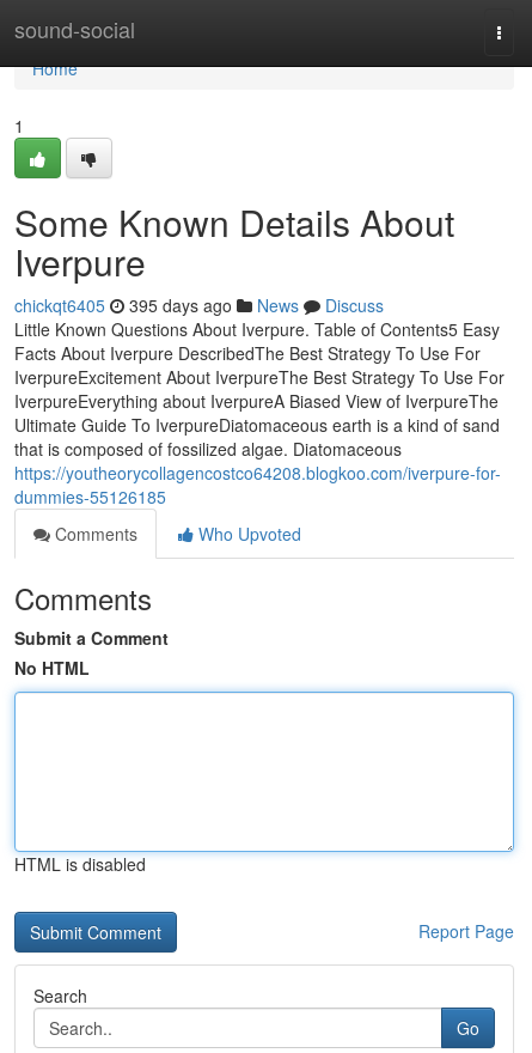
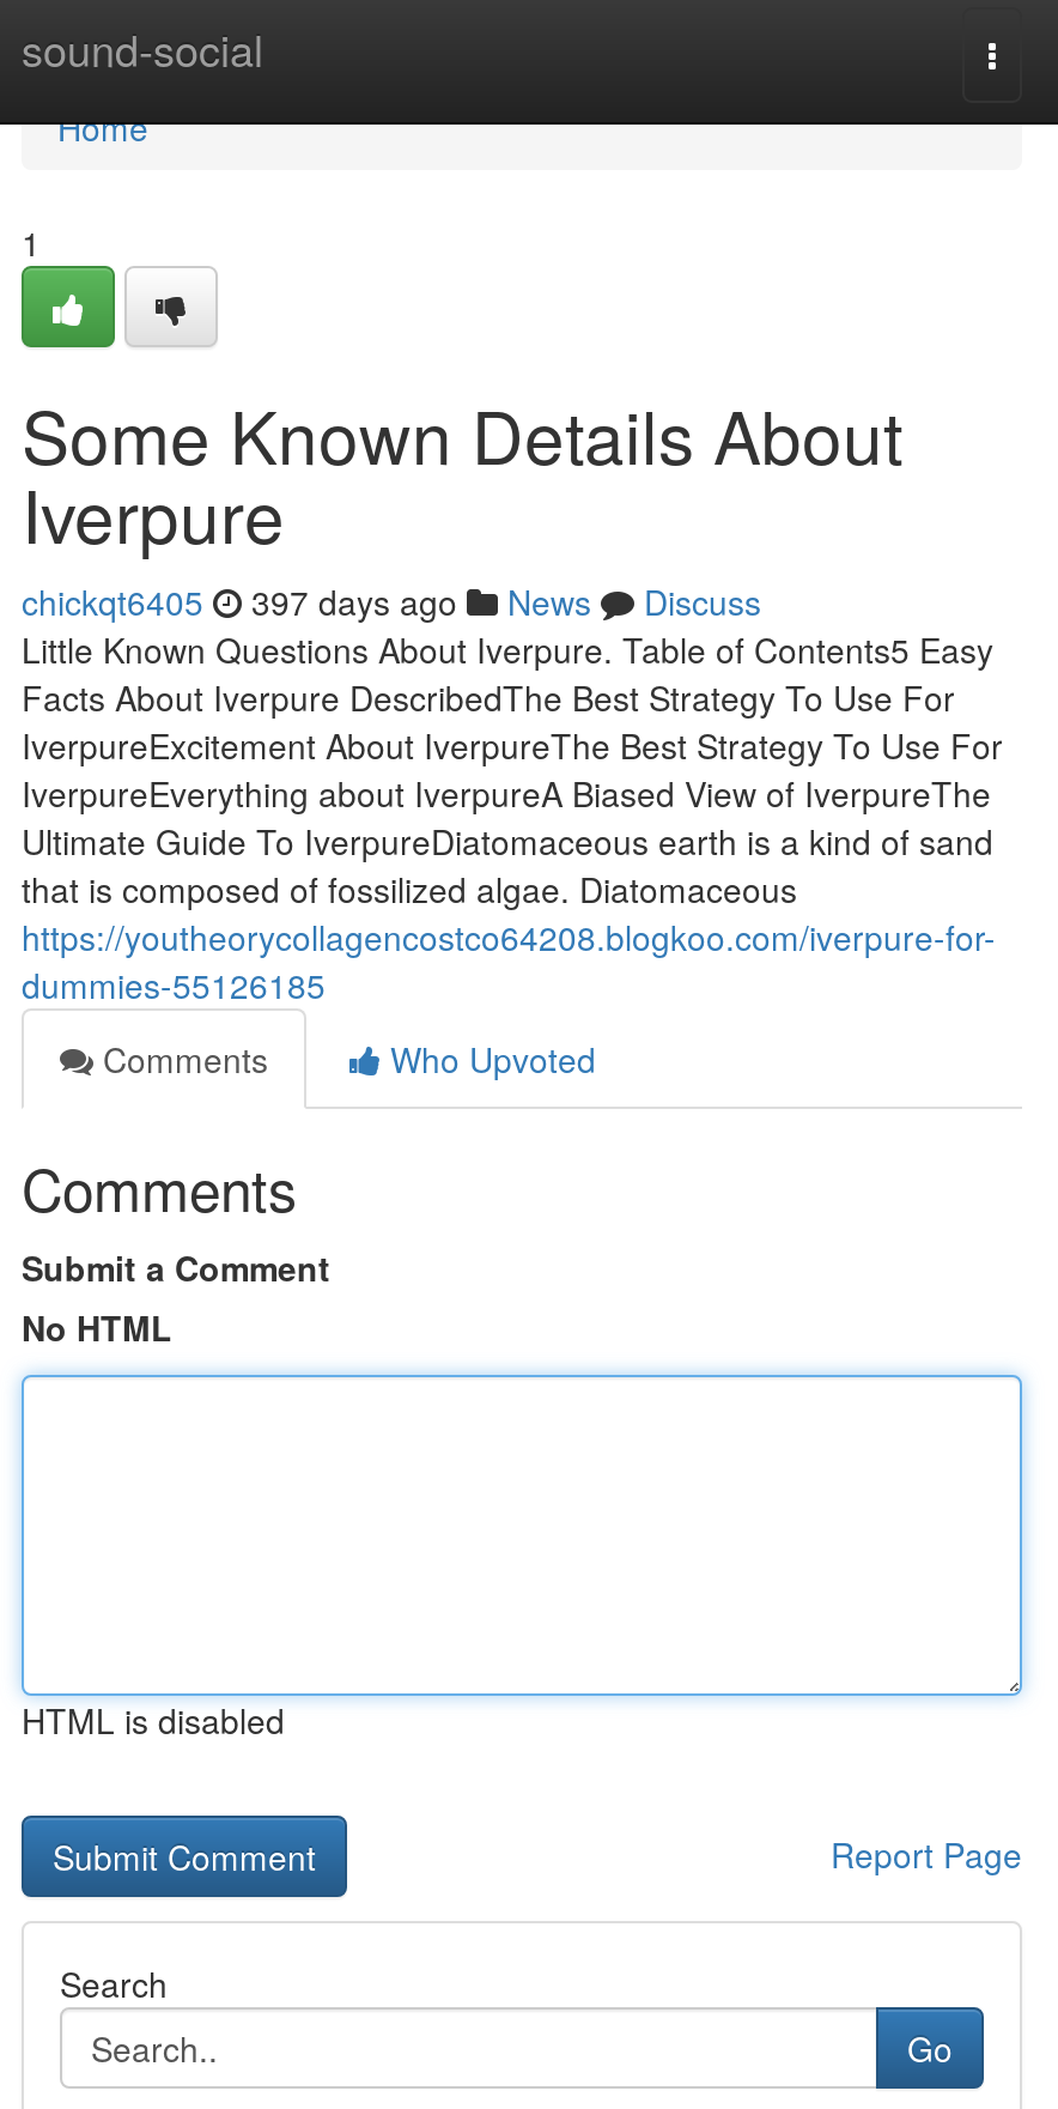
[14,293,384,317] chickqt6405 395 days ago News Discuss -> [22,577,761,625] chickqt6405 397 days ago News Discuss

